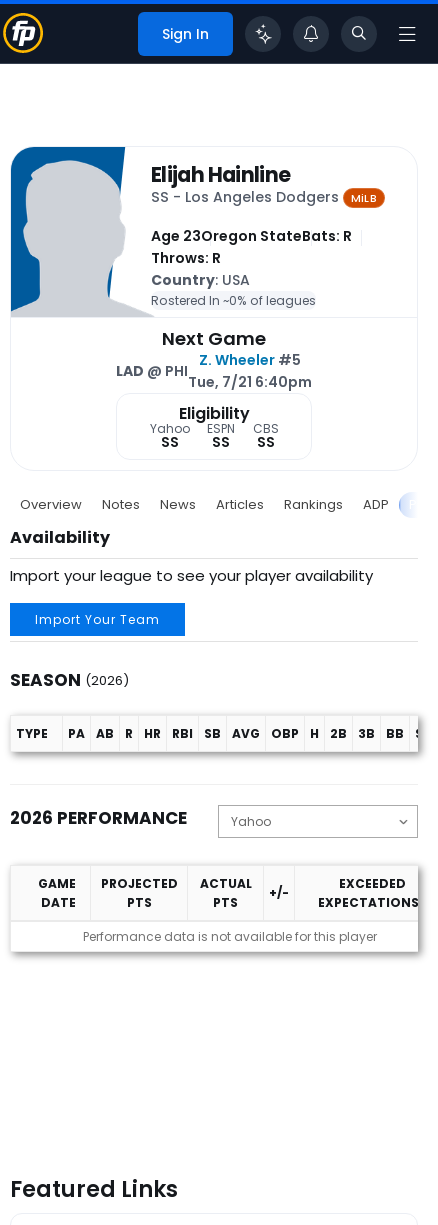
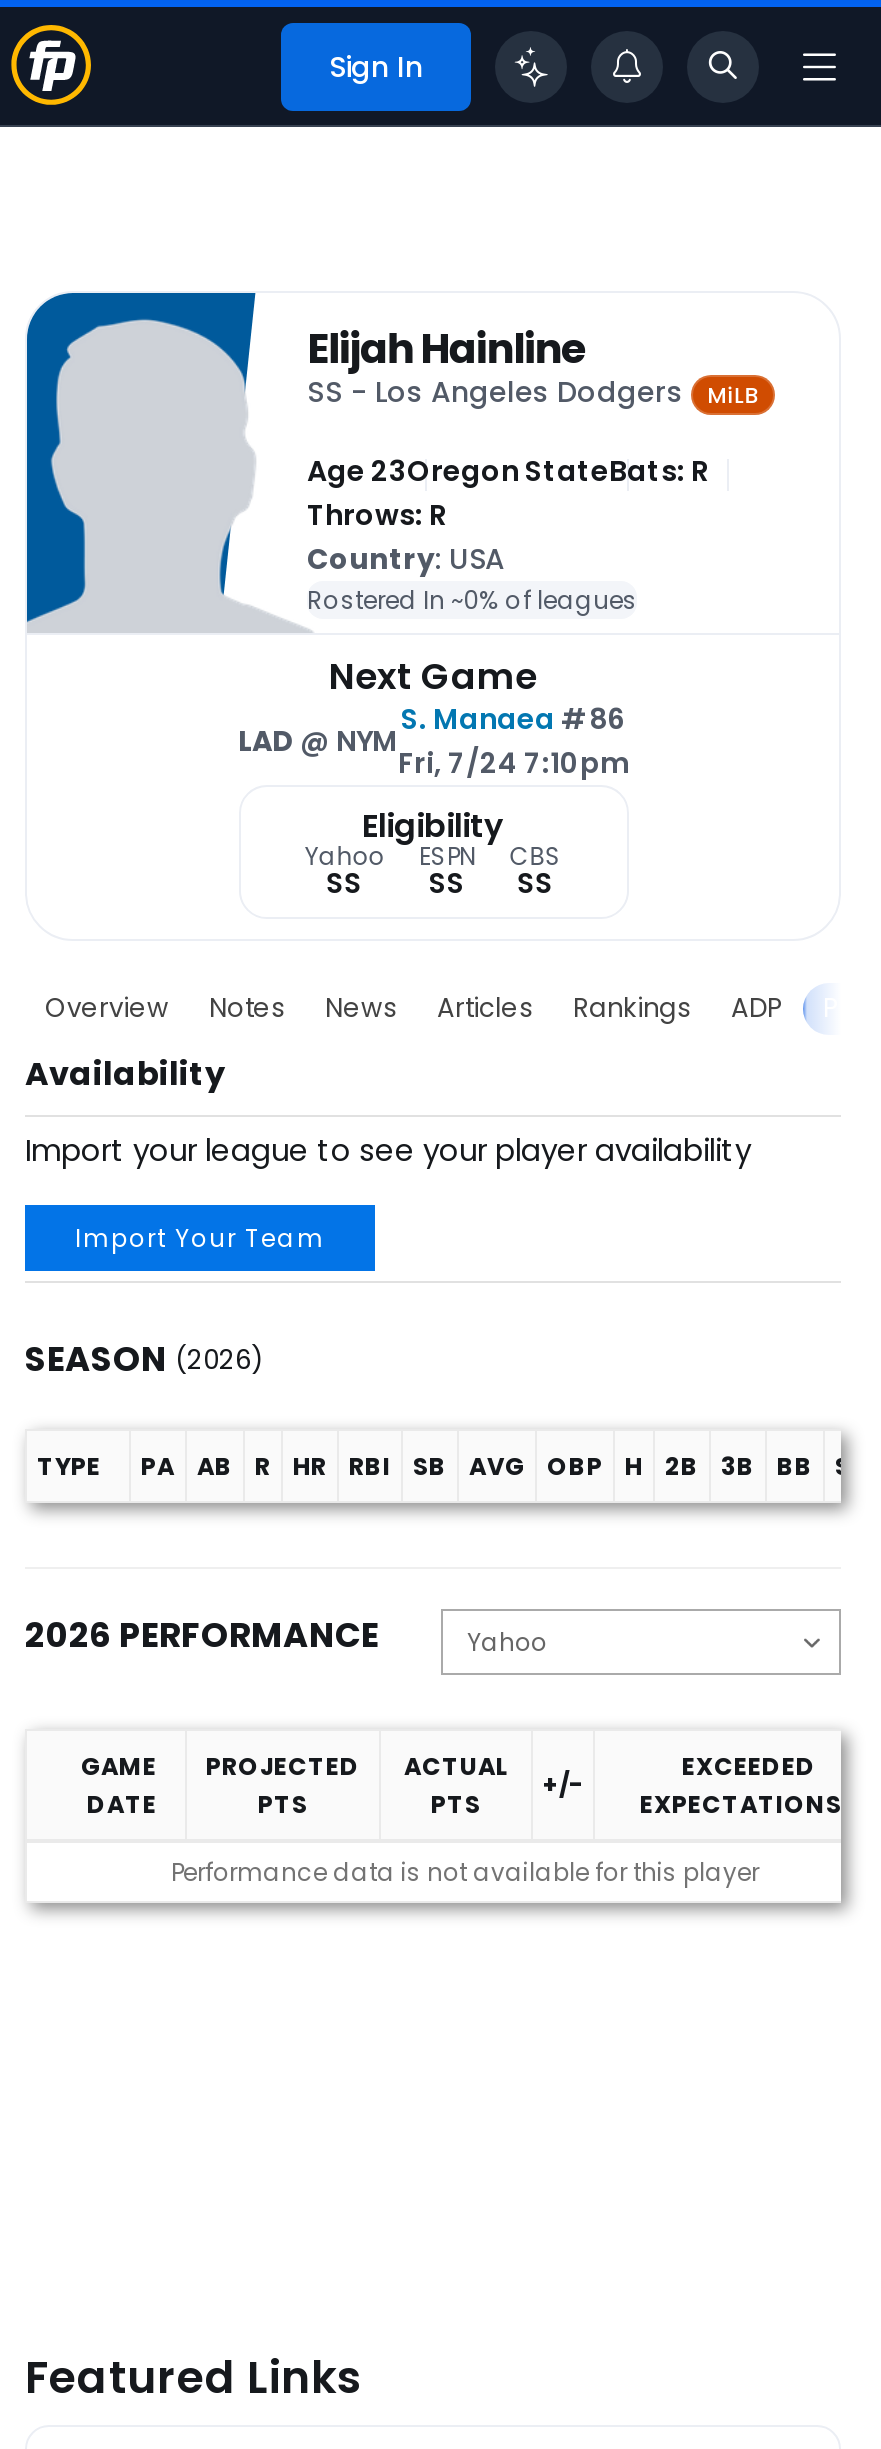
[188,350,312,392] Z. Wheeler #5 | Tue, 7/21 6:40pm -> [398,700,628,784] S. Manaea #86 | Fri, 7/24 7:10pm
[116,361,188,381] LAD @ PHI -> [238,722,398,762] LAD @ NYM

